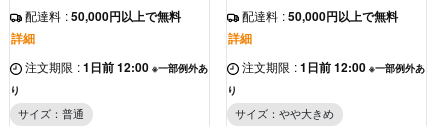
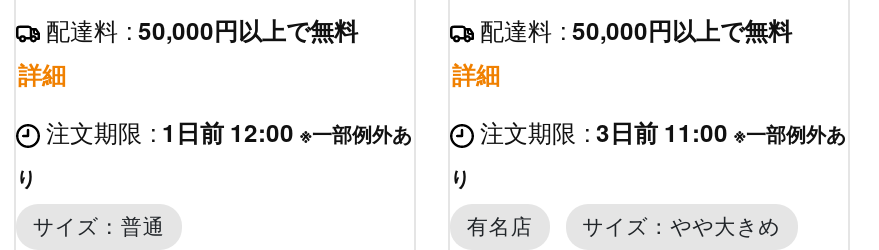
[242,58,425,76] 注文期限 : 1日前 12:00 ※一部例外あ -> [480,115,846,151] 注文期限 : 3日前 11:00 ※一部例外あ
none -> [467,211,533,241] 有名店

